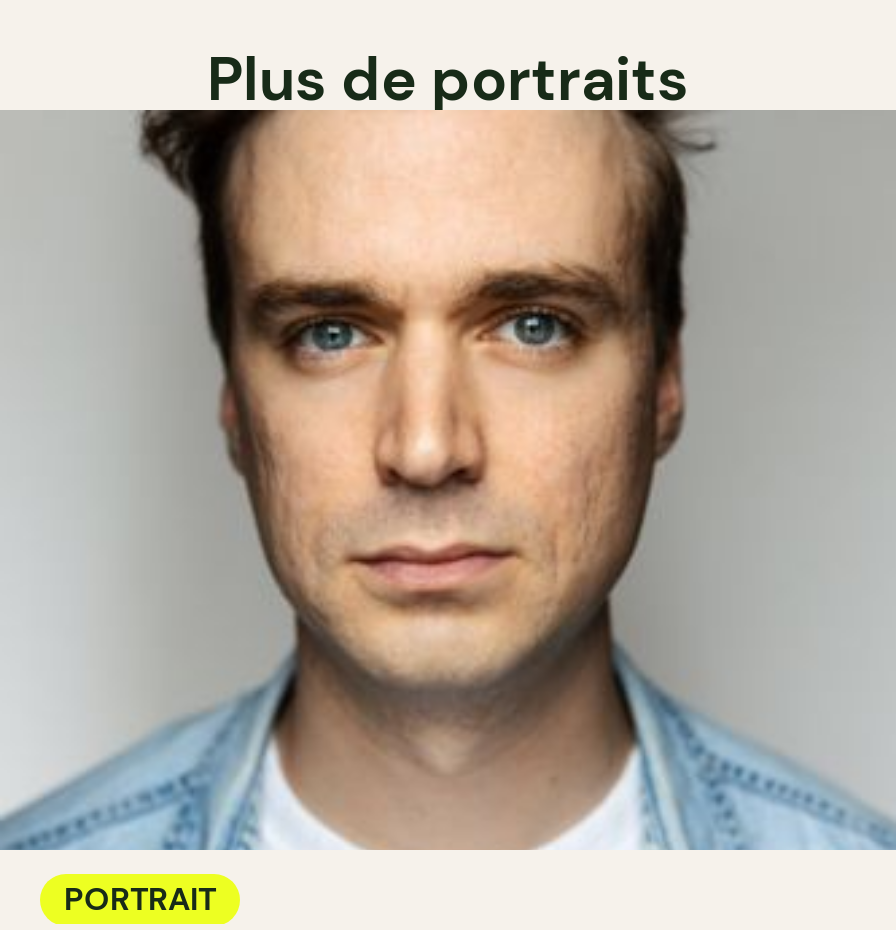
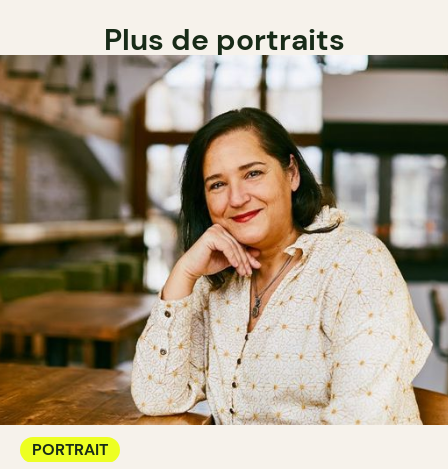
[6,108,890,852] [image] -> [3,55,445,426] [image]

